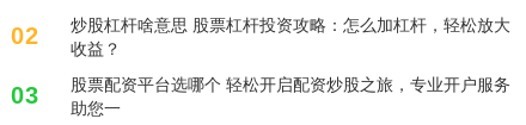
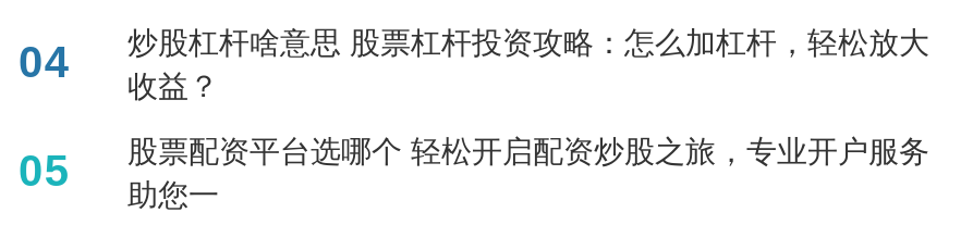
[11,12,510,59] 02 炒股杠杆啥意思 股票杠杆投资攻略：怎么加杠杆，轻松放大 收益？ -> [19,20,929,104] 04 炒股杠杆啥意思 股票杠杆投资攻略：怎么加杠杆，轻松放大 收益？
[11,72,510,118] 03 股票配资平台选哪个 轻松开启配资炒股之旅，专业开户服务 助您一 -> [19,128,929,213] 05 股票配资平台选哪个 轻松开启配资炒股之旅，专业开户服务 助您一

